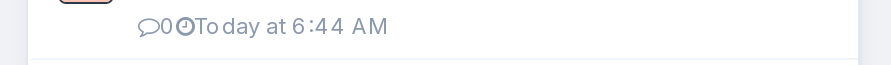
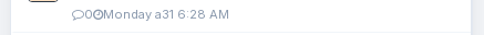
[160,12,388,40] 0 Today at 6:44 AM -> [84,7,229,22] 0 Monday a31 6:28 AM

